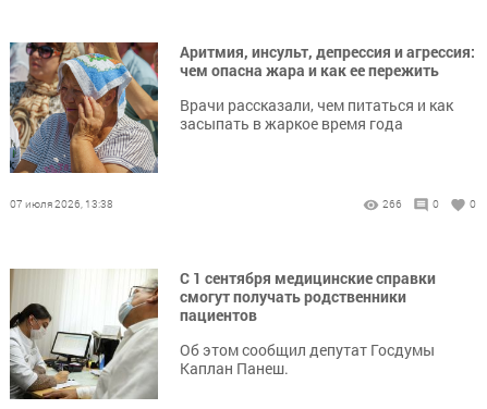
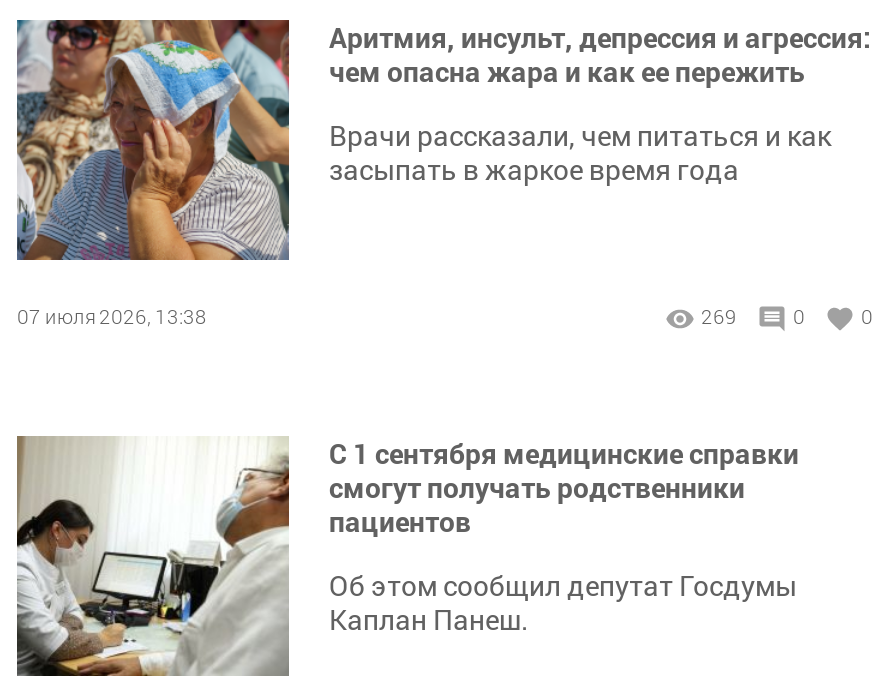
[382,197,402,211] 266 -> [701,305,737,331] 269

